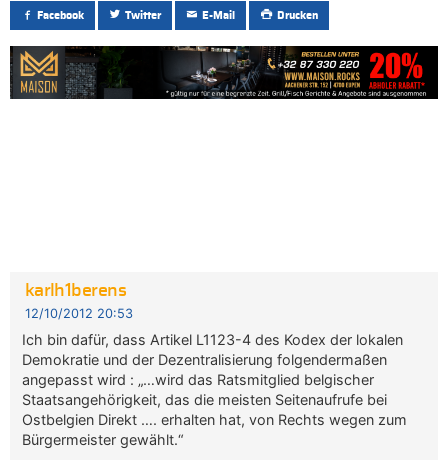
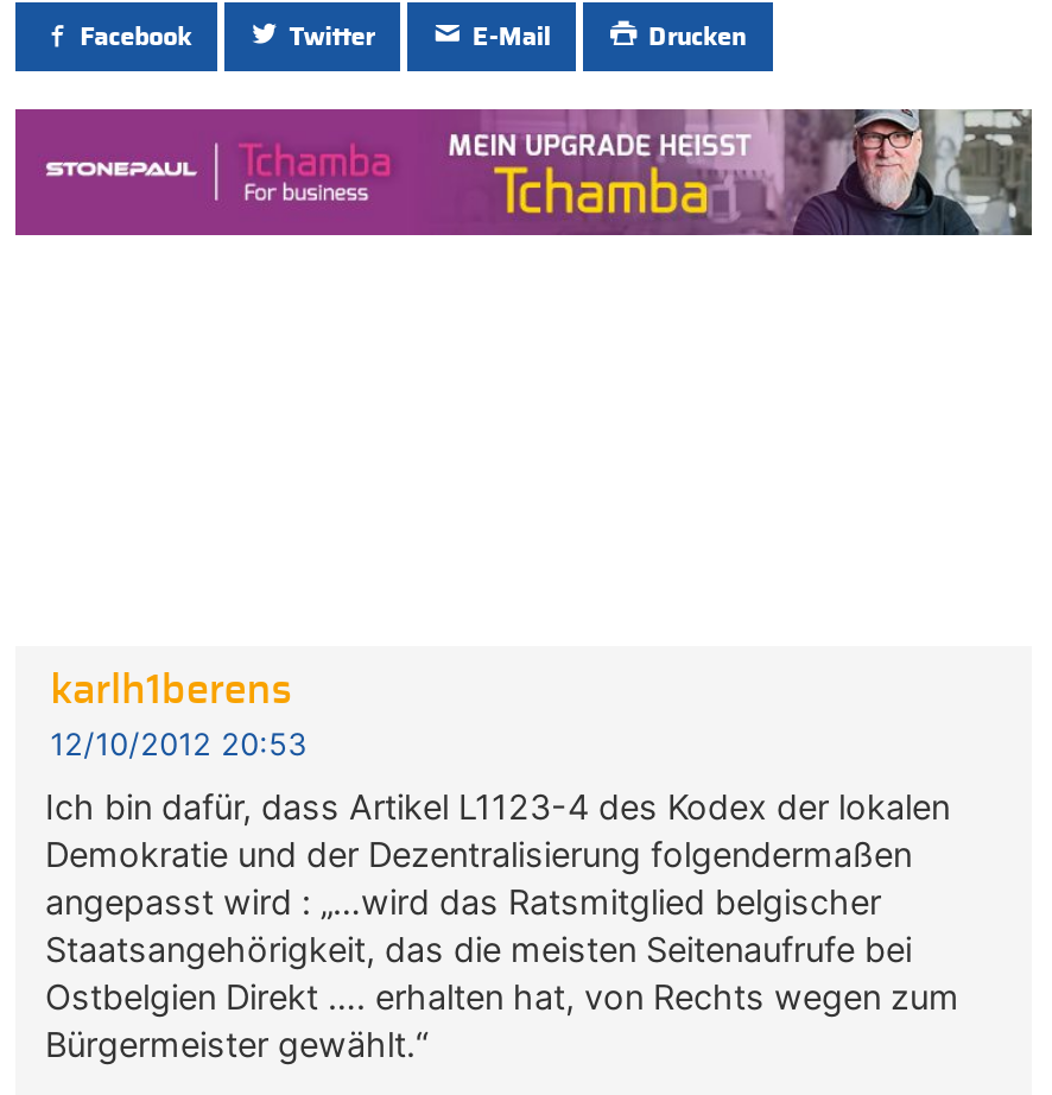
[9,45,439,100] [image] -> [13,107,1034,238] [image]

